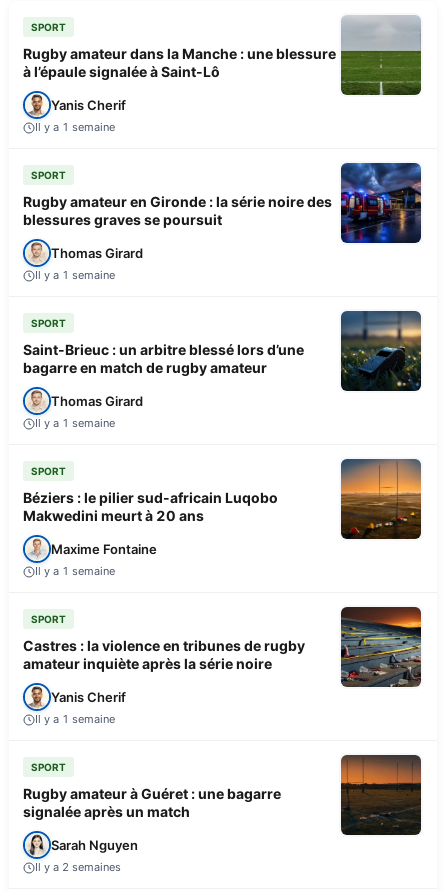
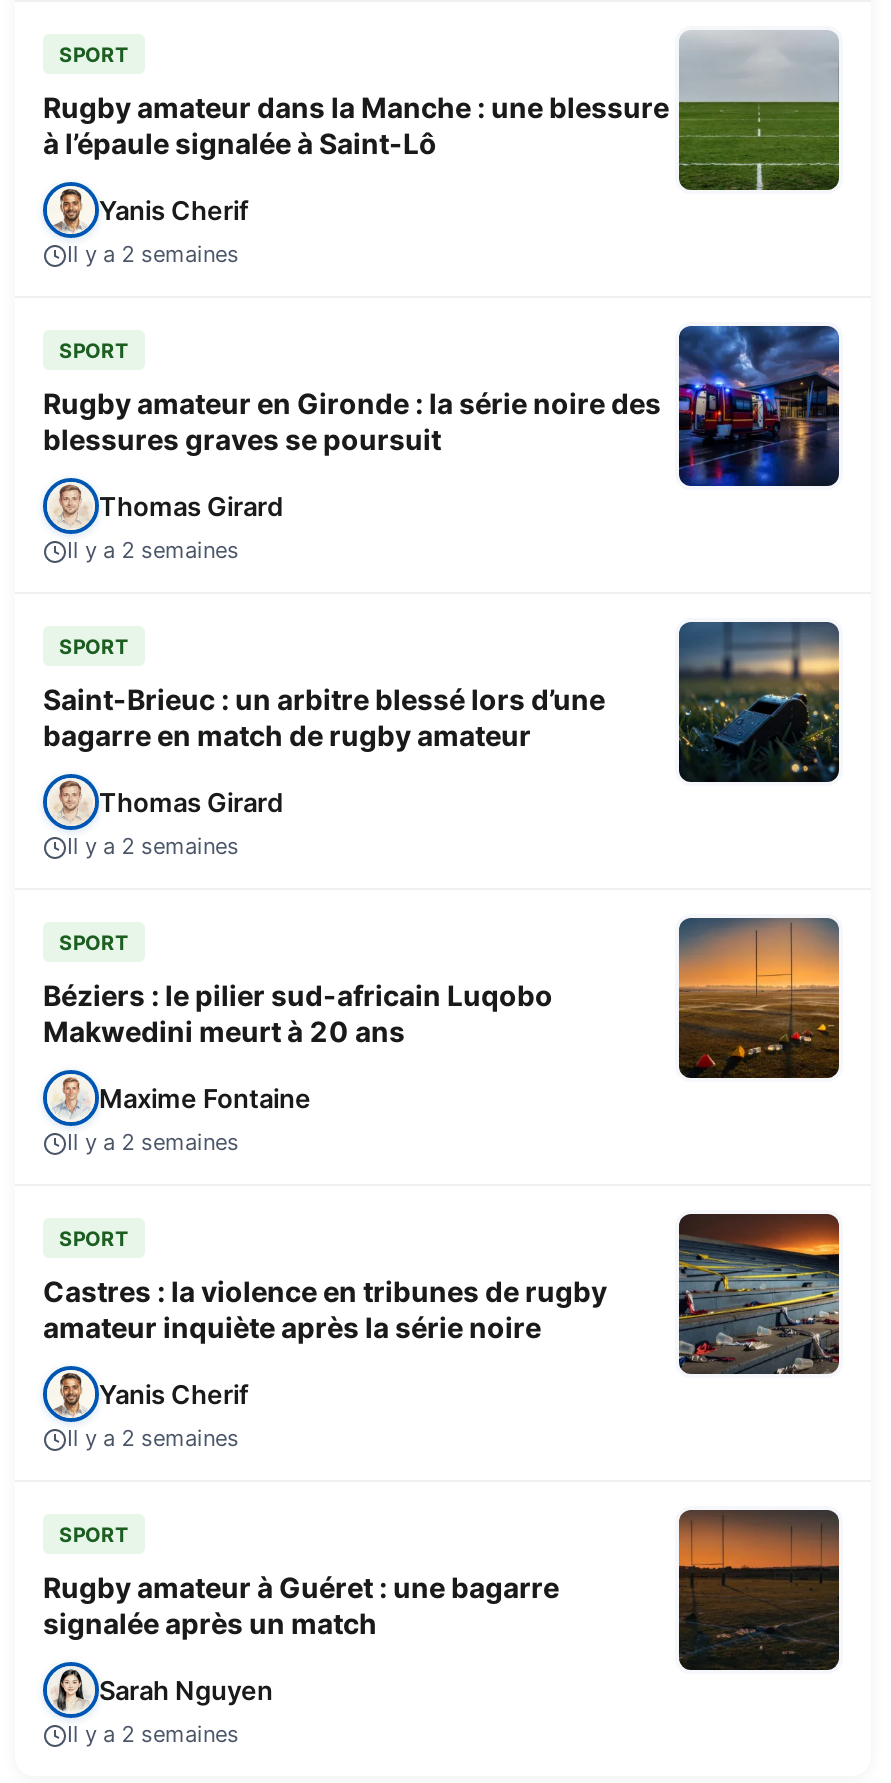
[35,120,115,134] Il y a 1 semaine -> [67,240,239,268] Il y a 2 semaines
[35,268,115,282] Il y a 1 semaine -> [67,536,239,564] Il y a 2 semaines
[35,416,115,430] Il y a 1 semaine -> [67,832,239,860] Il y a 2 semaines
[35,564,115,578] Il y a 1 semaine -> [67,1128,239,1156] Il y a 2 semaines
[35,712,115,726] Il y a 1 semaine -> [67,1424,239,1452] Il y a 2 semaines

